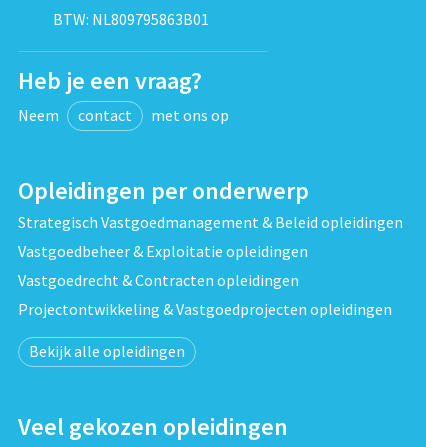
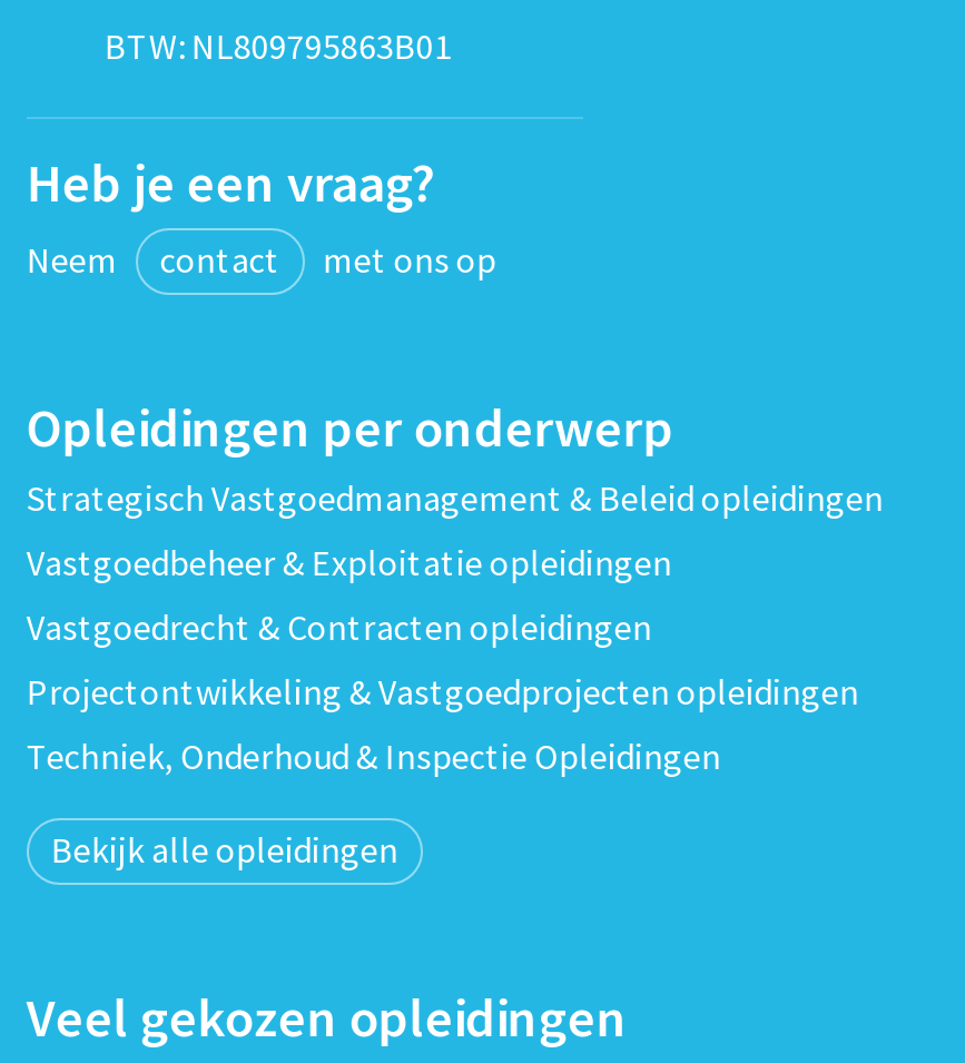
none -> [26,734,721,779] Techniek, Onderhoud & Inspectie Opleidingen

